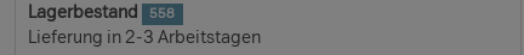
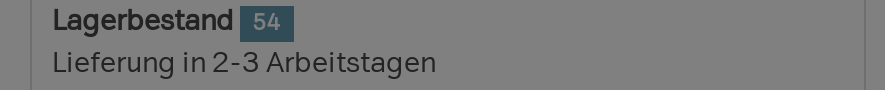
[28,2,175,23] Lagerbestand 558 -> [52,4,281,38] Lagerbestand 54

